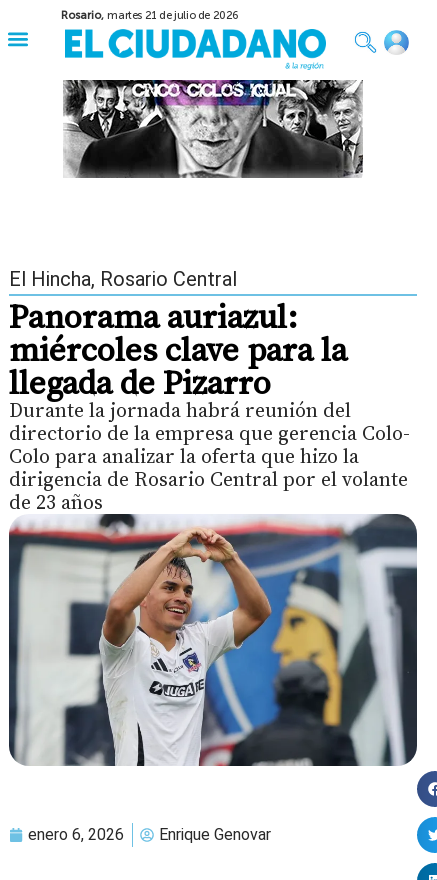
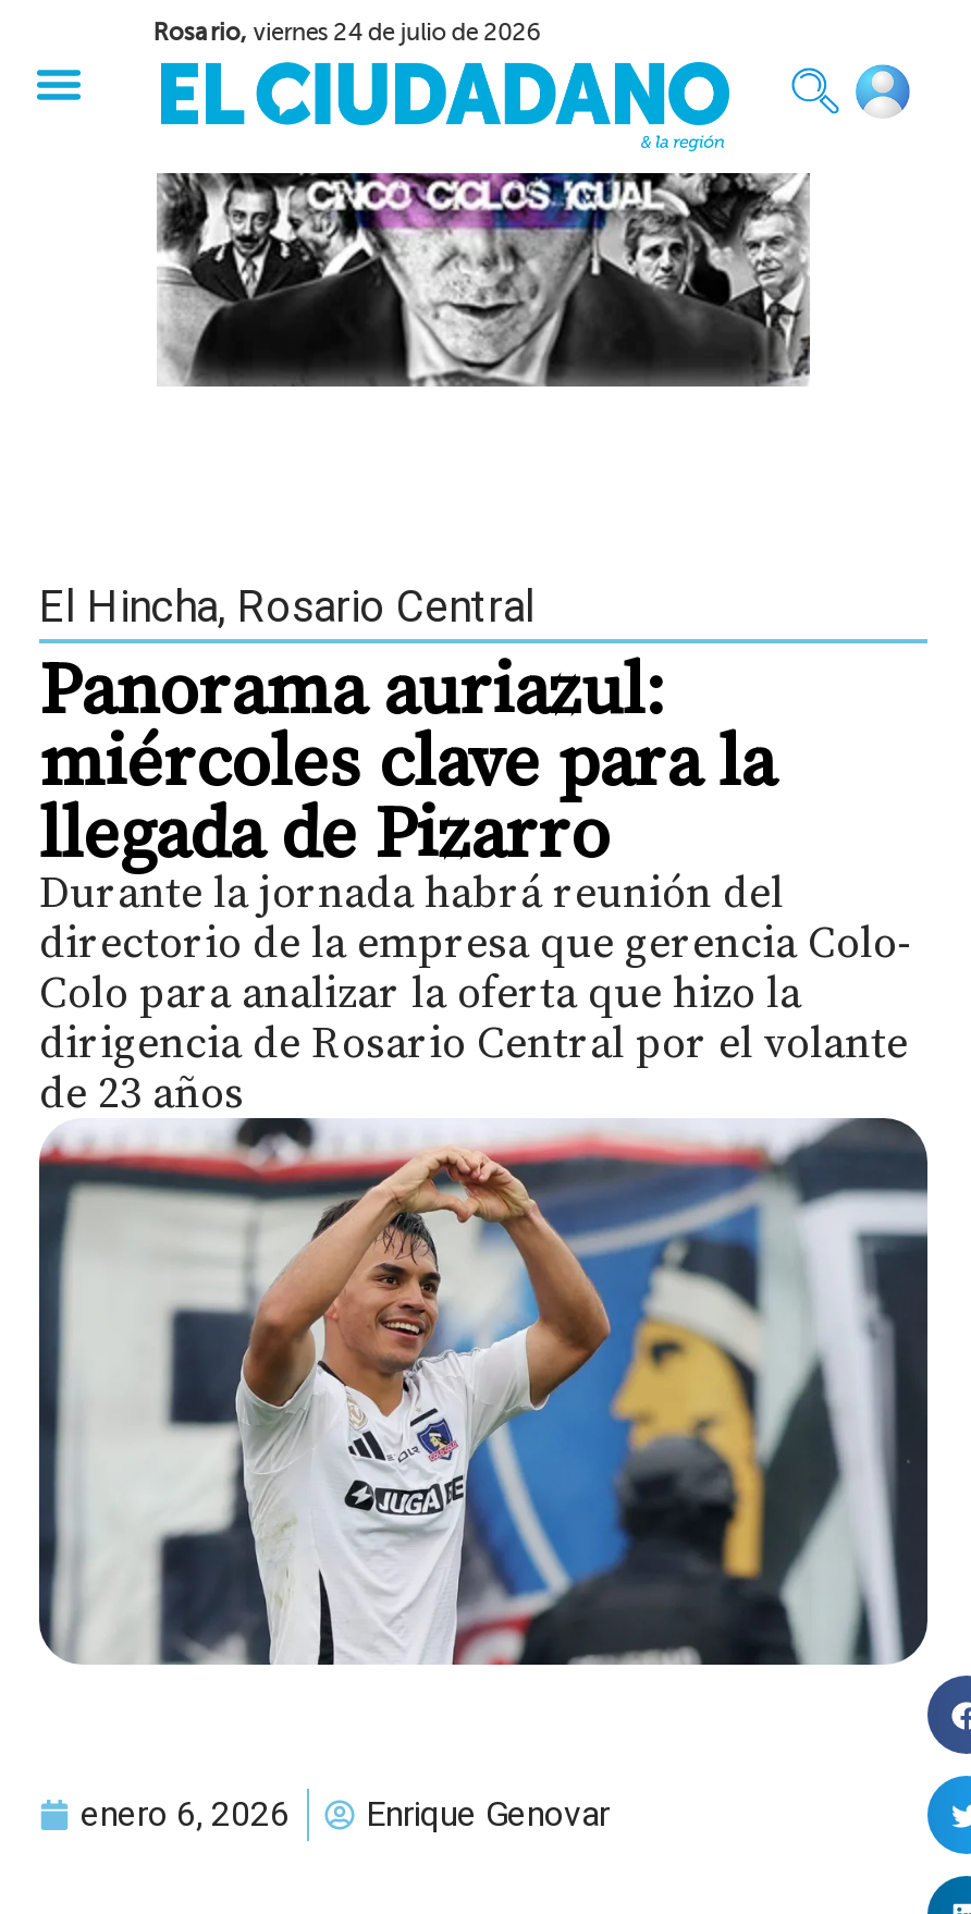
[61,9,239,22] Rosario, martes 21 de julio de 2026 -> [153,19,541,47] Rosario, viernes 24 de julio de 2026

